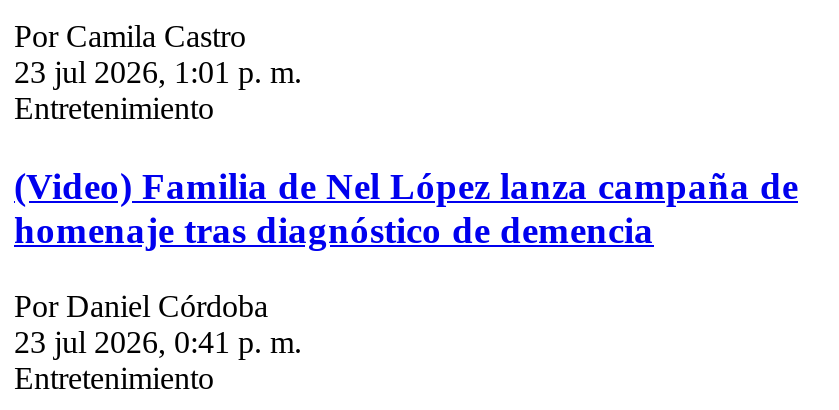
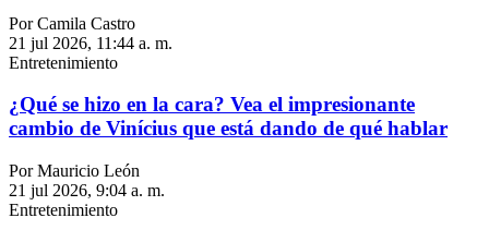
[14,55,302,89] 23 jul 2026, 1:01 p. m. -> [9,33,172,52] 21 jul 2026, 11:44 a. m.
[14,165,798,251] (Video) Familia de Nel López lanza campaña de | homenaje tras diagnóstico de demencia -> [9,93,448,140] ¿Qué se hizo en la cara? Vea el impresionante | cambio de Vinícius que está dando de qué hablar
[14,290,302,360] Por Daniel Córdoba | 23 jul 2026, 0:41 p. m. -> [9,161,165,199] Por Mauricio León | 21 jul 2026, 9:04 a. m.

